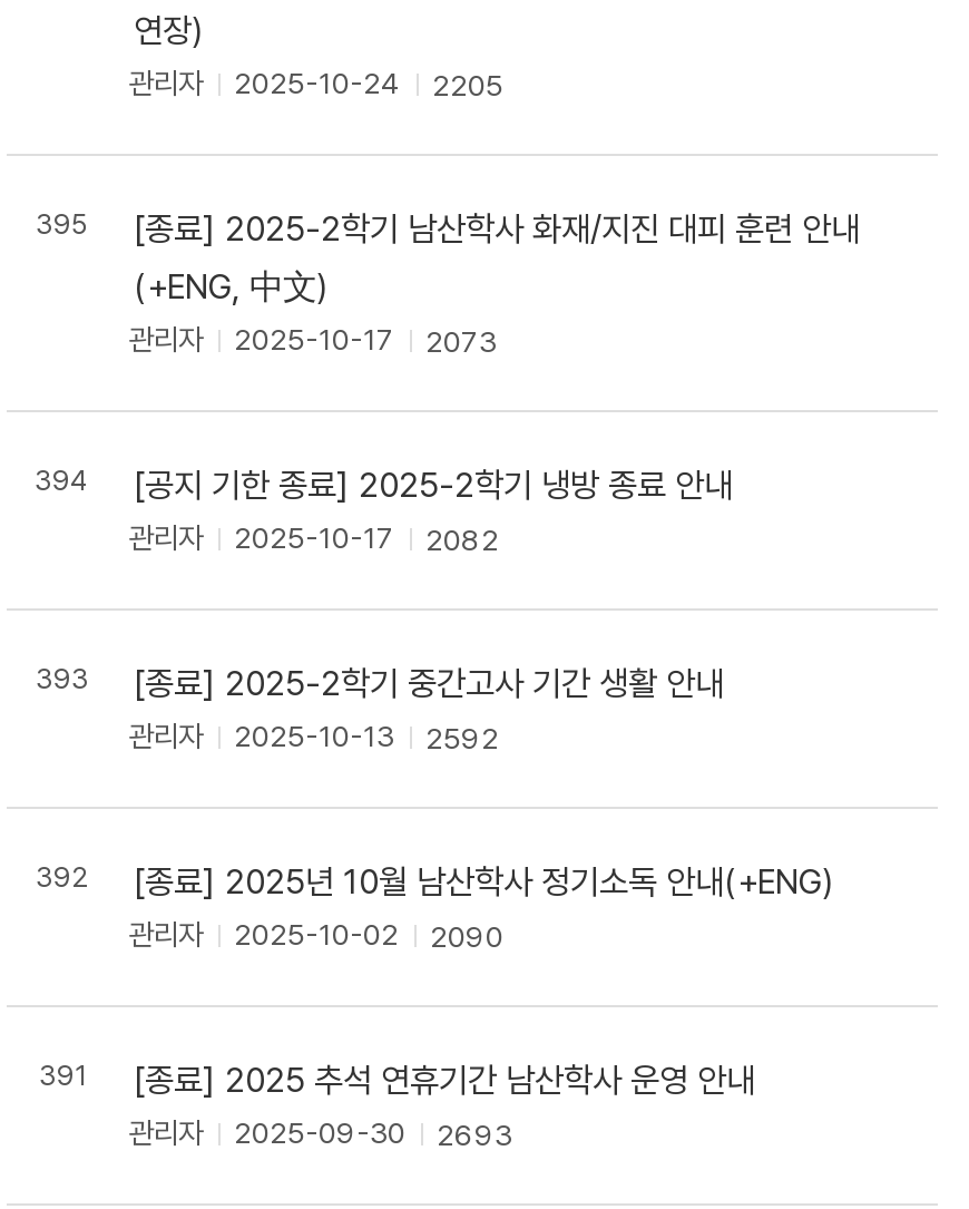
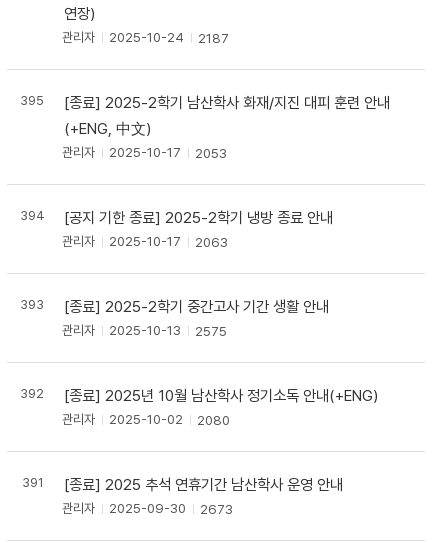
[129,65,503,103] 관리자 2025-10-24 2205 -> [62,29,229,46] 관리자 2025-10-24 2187
[129,321,497,359] 관리자 2025-10-17 2073 -> [62,144,227,161] 관리자 2025-10-17 2053
[129,519,499,557] 관리자 2025-10-17 2082 -> [62,233,228,250] 관리자 2025-10-17 2063
[129,718,499,755] 관리자 2025-10-13 2592 -> [62,322,227,339] 관리자 2025-10-13 2575
[129,916,503,954] 관리자 2025-10-02 2090 -> [62,411,230,428] 관리자 2025-10-02 2080
[129,1114,512,1152] 관리자 2025-09-30 2693 -> [62,500,233,517] 관리자 2025-09-30 2673

